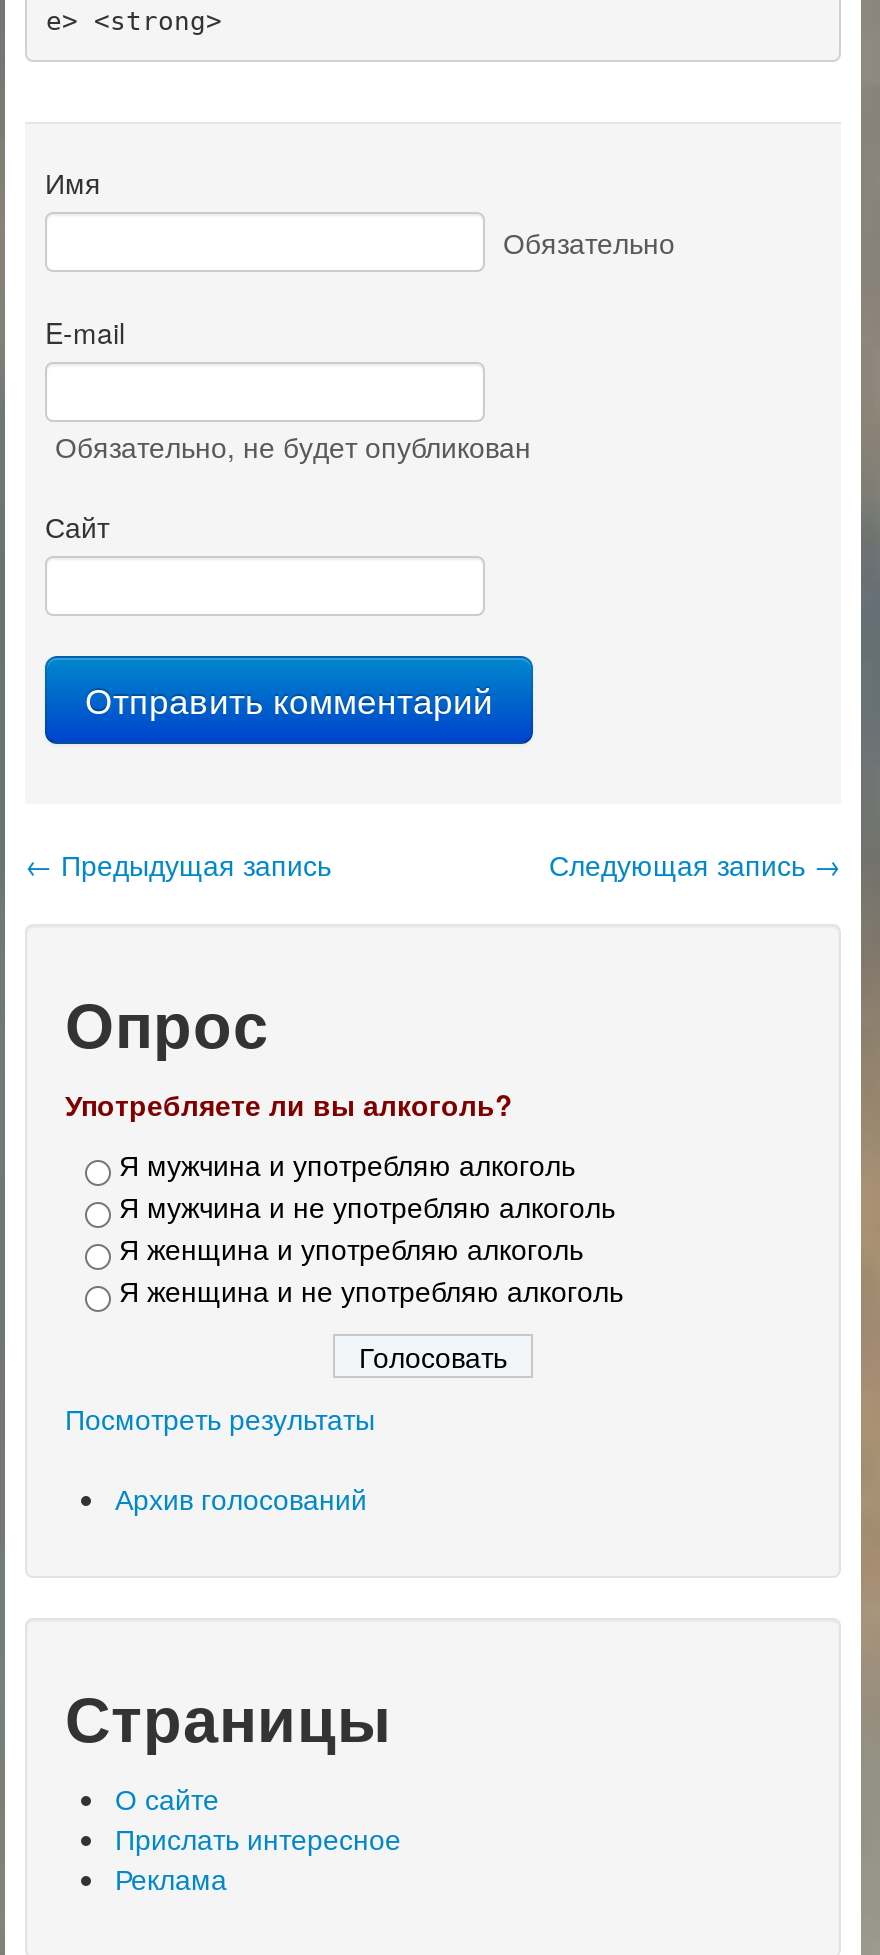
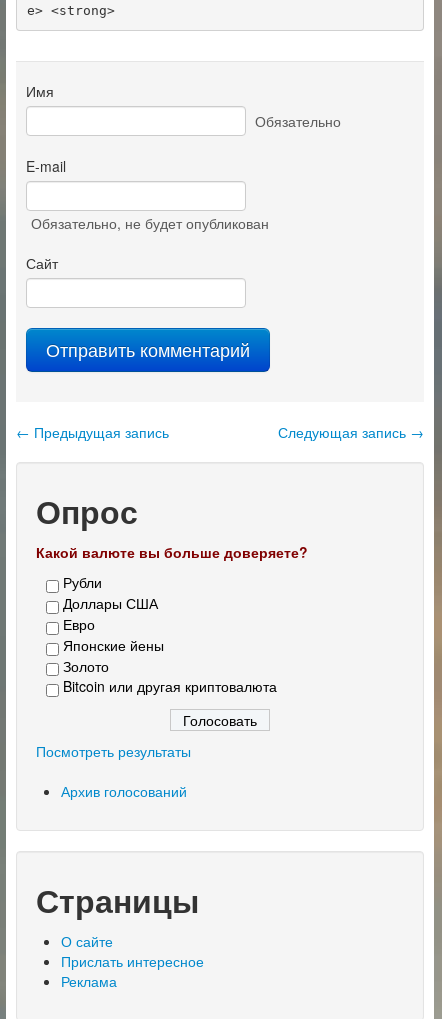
[65,1085,513,1125] Употребляете ли вы алкоголь? -> [36,542,308,562] Какой валюте вы больше доверяете?
[119,1145,623,1310] Я мужчина и употребляю алкоголь | Я мужчина и не употребляю алкоголь | Я женщина и употребляю алкоголь | Я женщина и не употребляю алкоголь -> [63,572,277,696] Рубли | Доллары США | Евро | Японские йены | Золото | Bitcoin или другая криптовалюта

